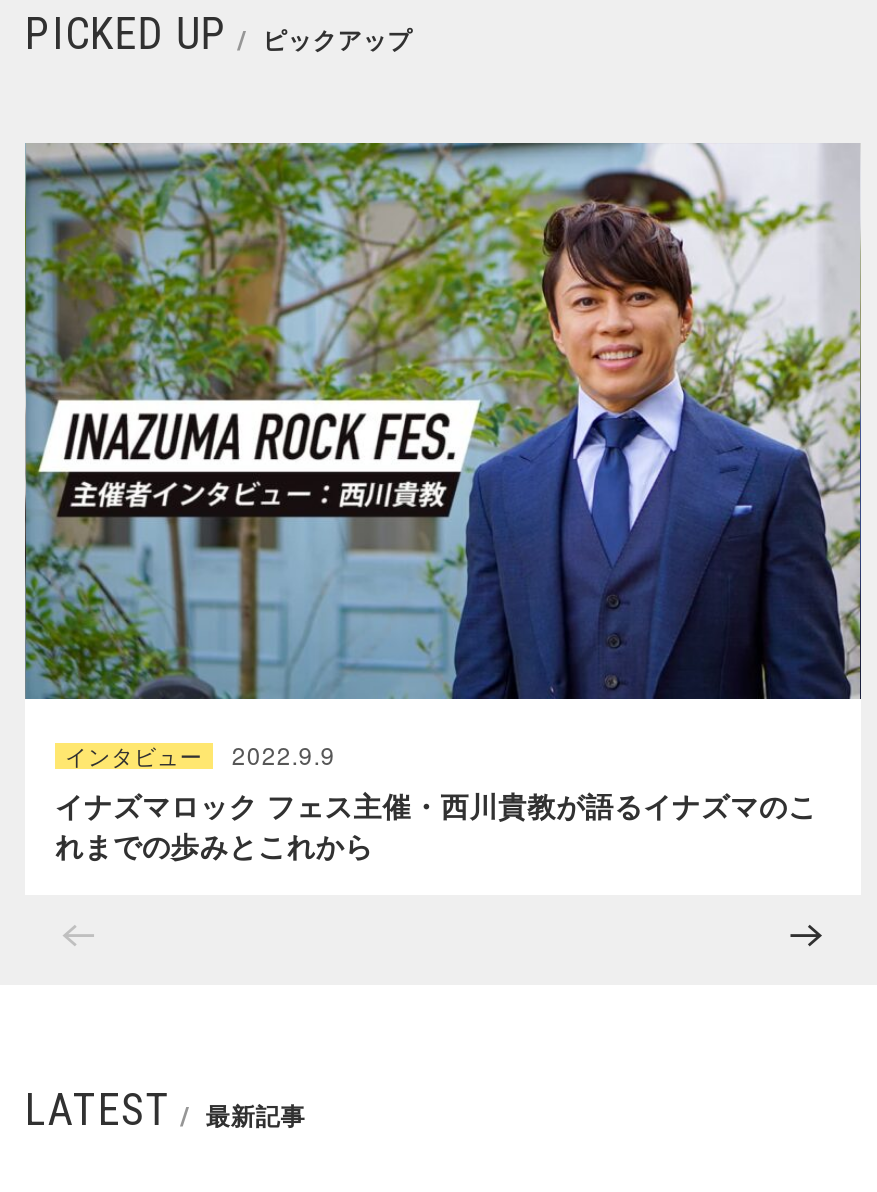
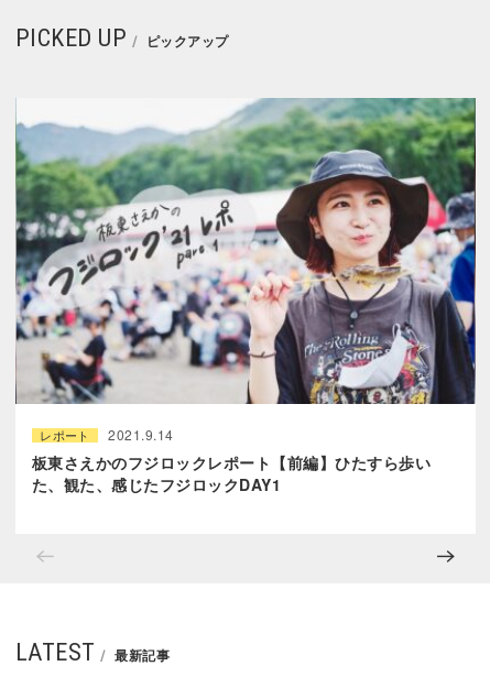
[25,140,861,864] [image] | インタビュー | 2022.9.9 | イナズマロック フェス主催・西川貴教が語るイナズマのこ | れまでの歩みとこれから -> [15,97,477,496] [image] | レポート | 2021.9.14 | 板東さえかのフジロックレポート【前編】ひたすら歩い | た、観た、感じたフジロックDAY1

